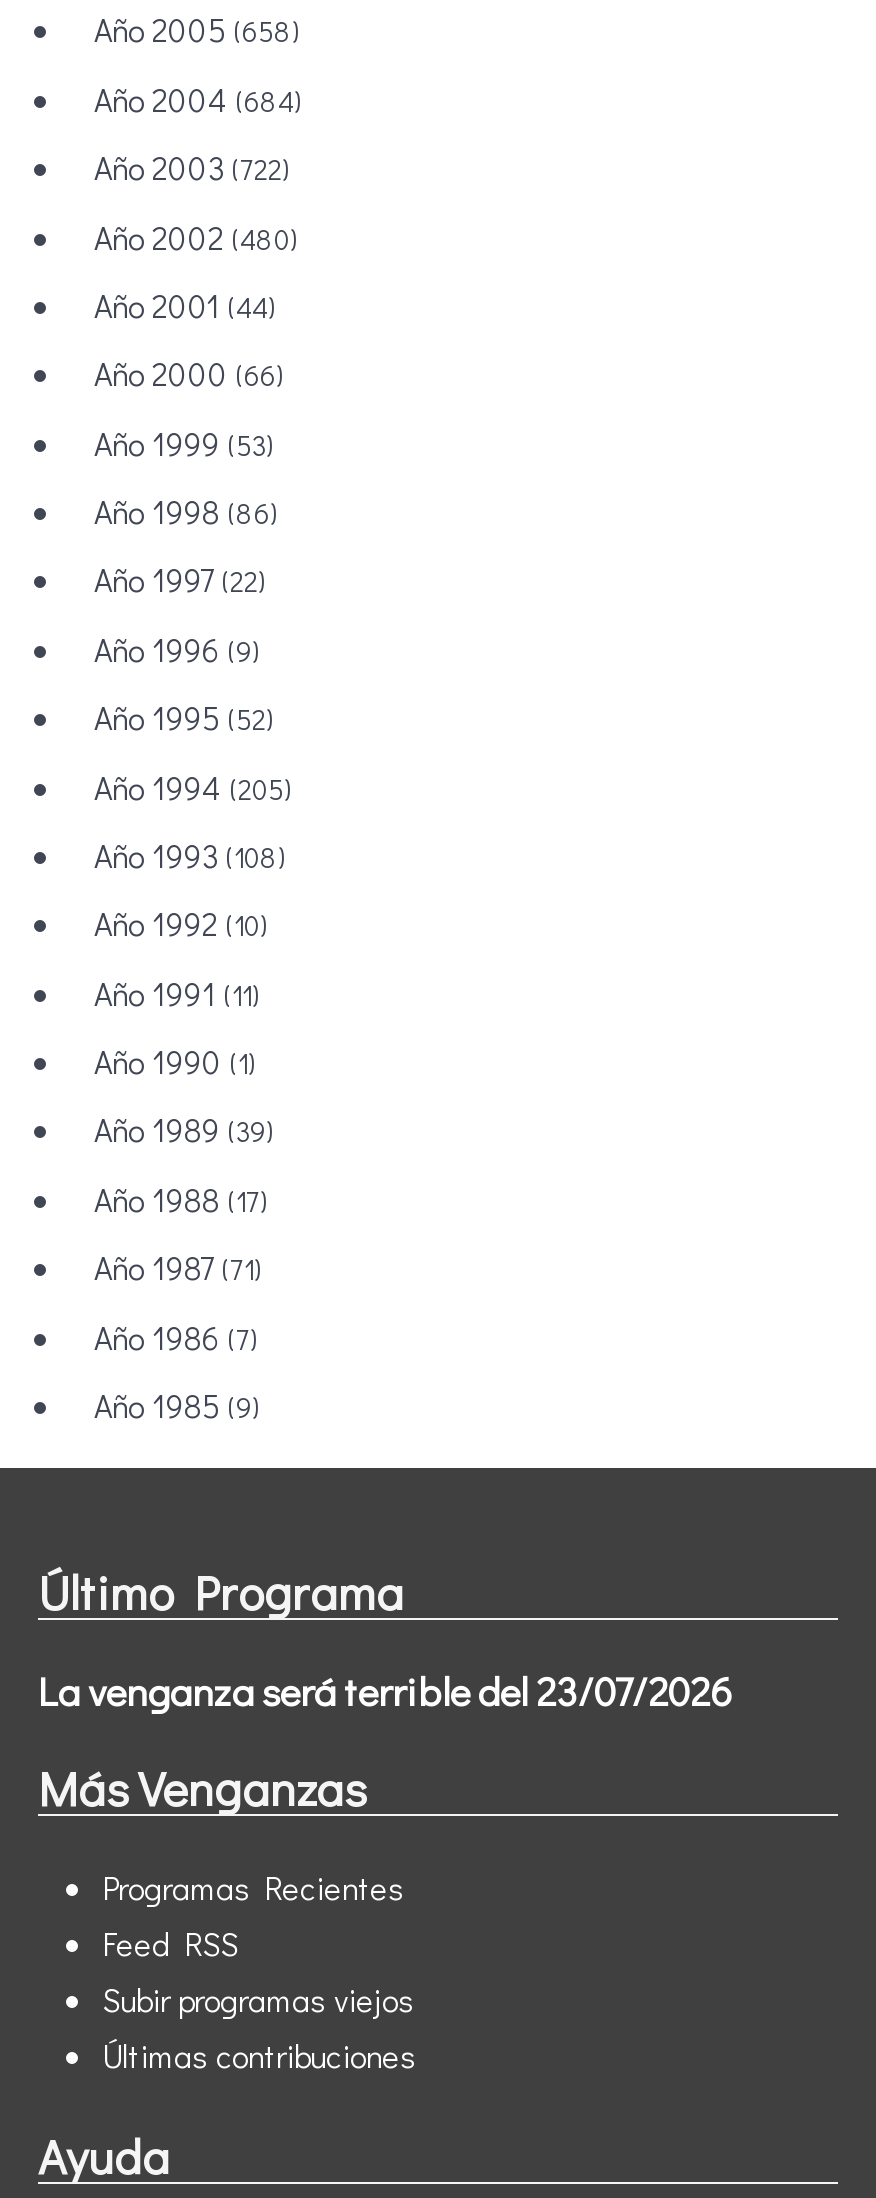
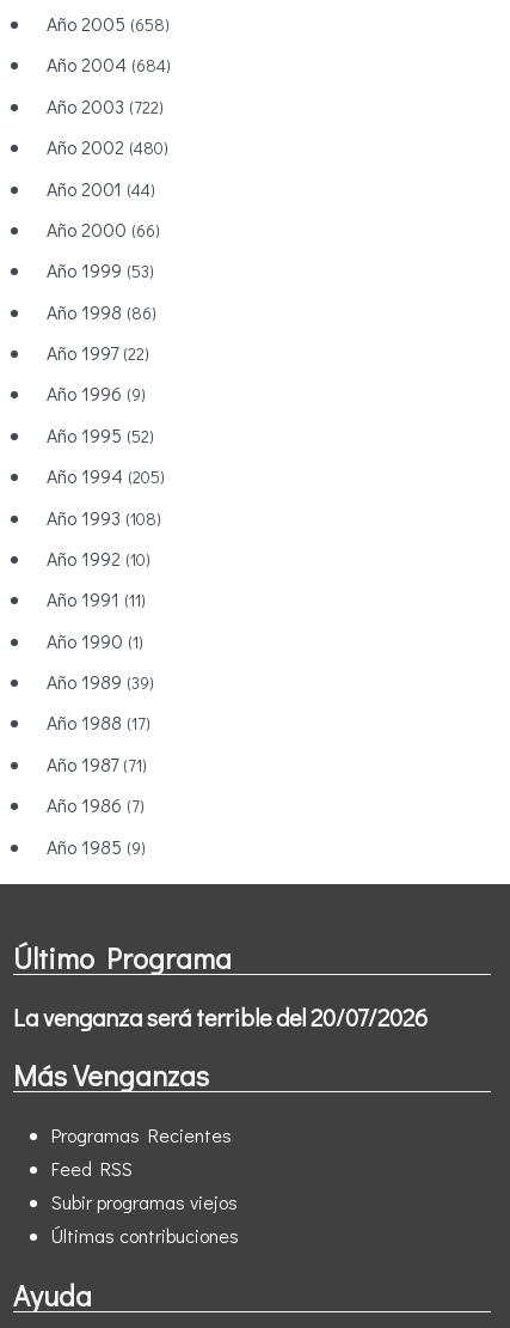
[38,1664,732,1716] La venganza será terrible del 23/07/2026 -> [13,1001,428,1032] La venganza será terrible del 20/07/2026

